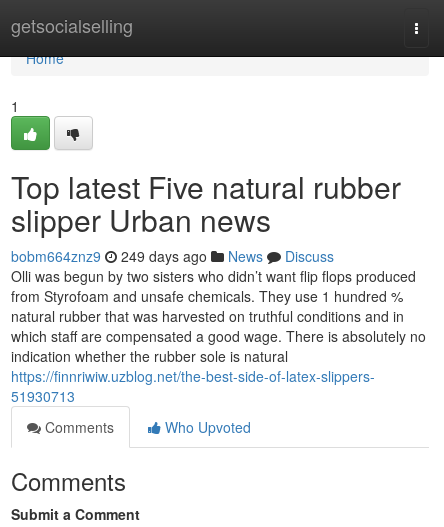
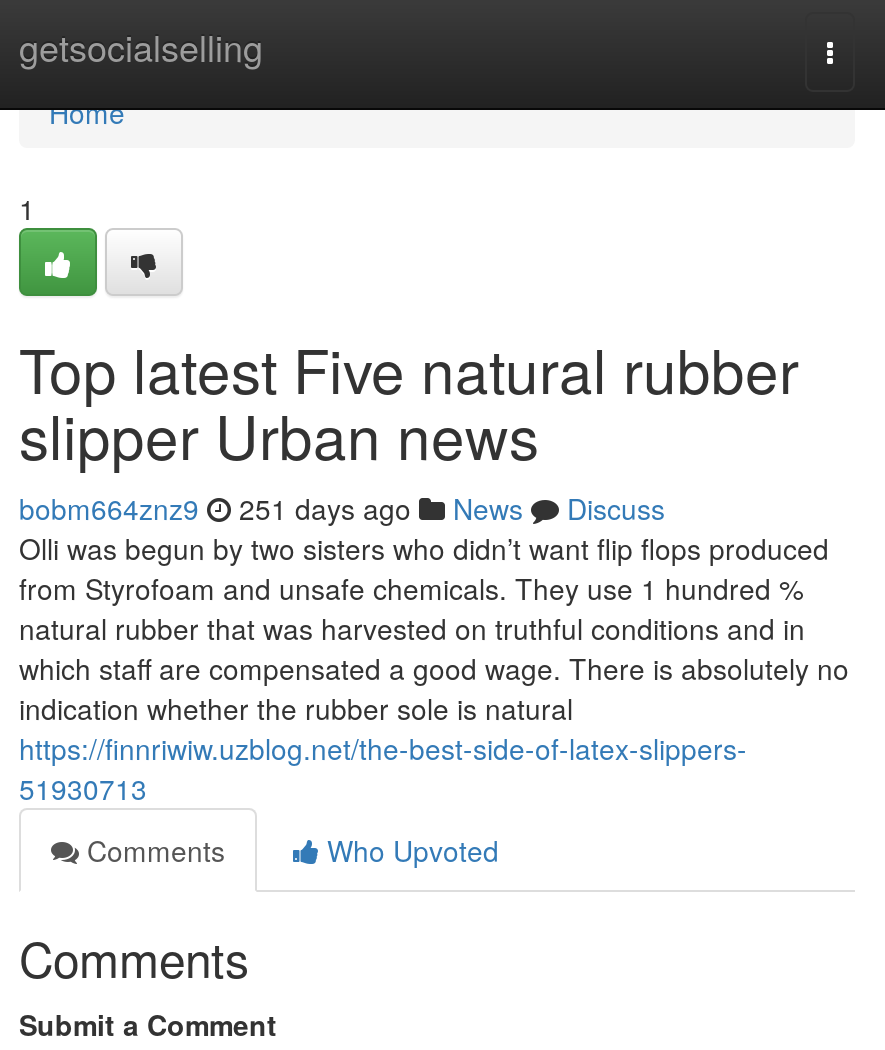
[11,246,334,266] bobm664znz9 249 days ago News Discuss -> [19,488,665,528] bobm664znz9 251 days ago News Discuss

